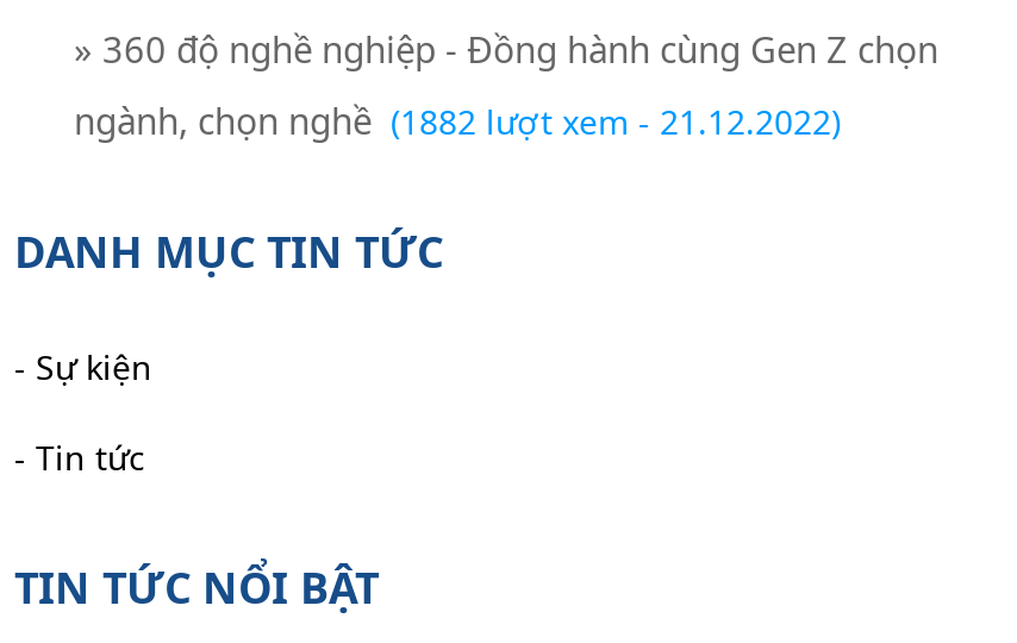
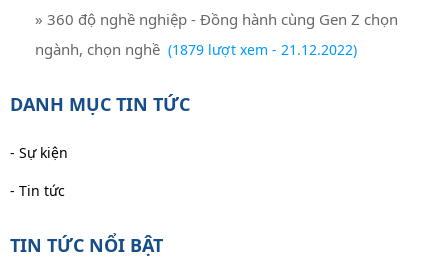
[74,96,841,144] ngành, chọn nghề (1882 lượt xem - 21.12.2022) -> [35,39,357,59] ngành, chọn nghề (1879 lượt xem - 21.12.2022)

